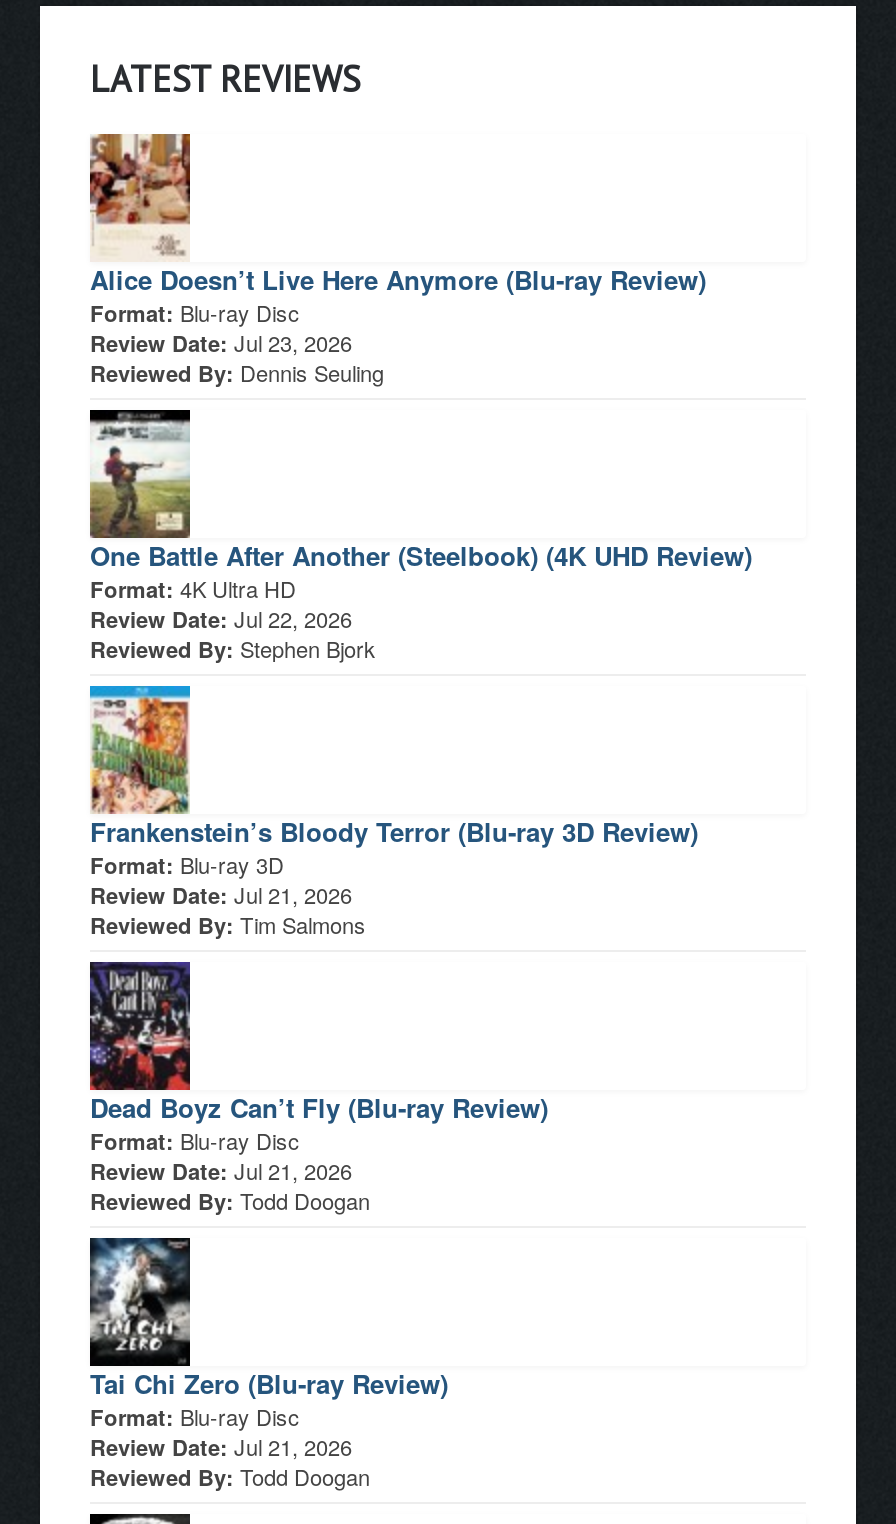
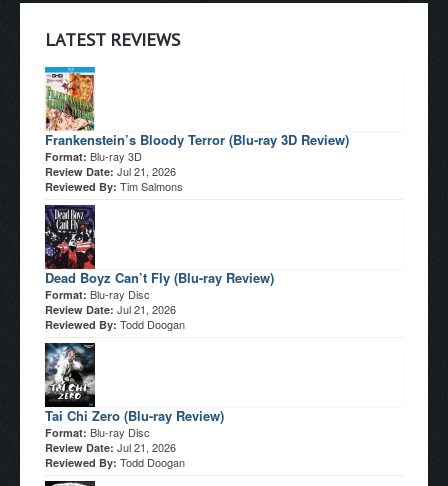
[88,132,706,388] [image] | Alice Doesn’t Live Here Anymore (Blu-ray Review) | Format: Blu-ray Disc | Review Date: Jul 23, 2026 | Reviewed By: Dennis Seuling -> none
[88,408,752,664] [image] | One Battle After Another (Steelbook) (4K UHD Review) | Format: 4K Ultra HD | Review Date: Jul 22, 2026 | Reviewed By: Stephen Bjork -> none

